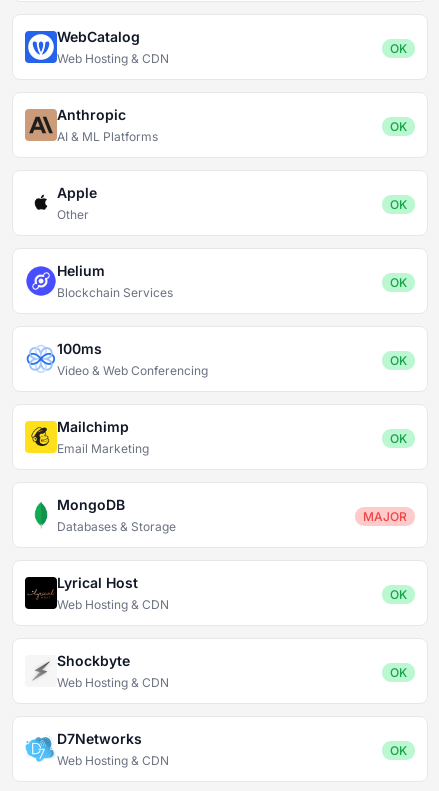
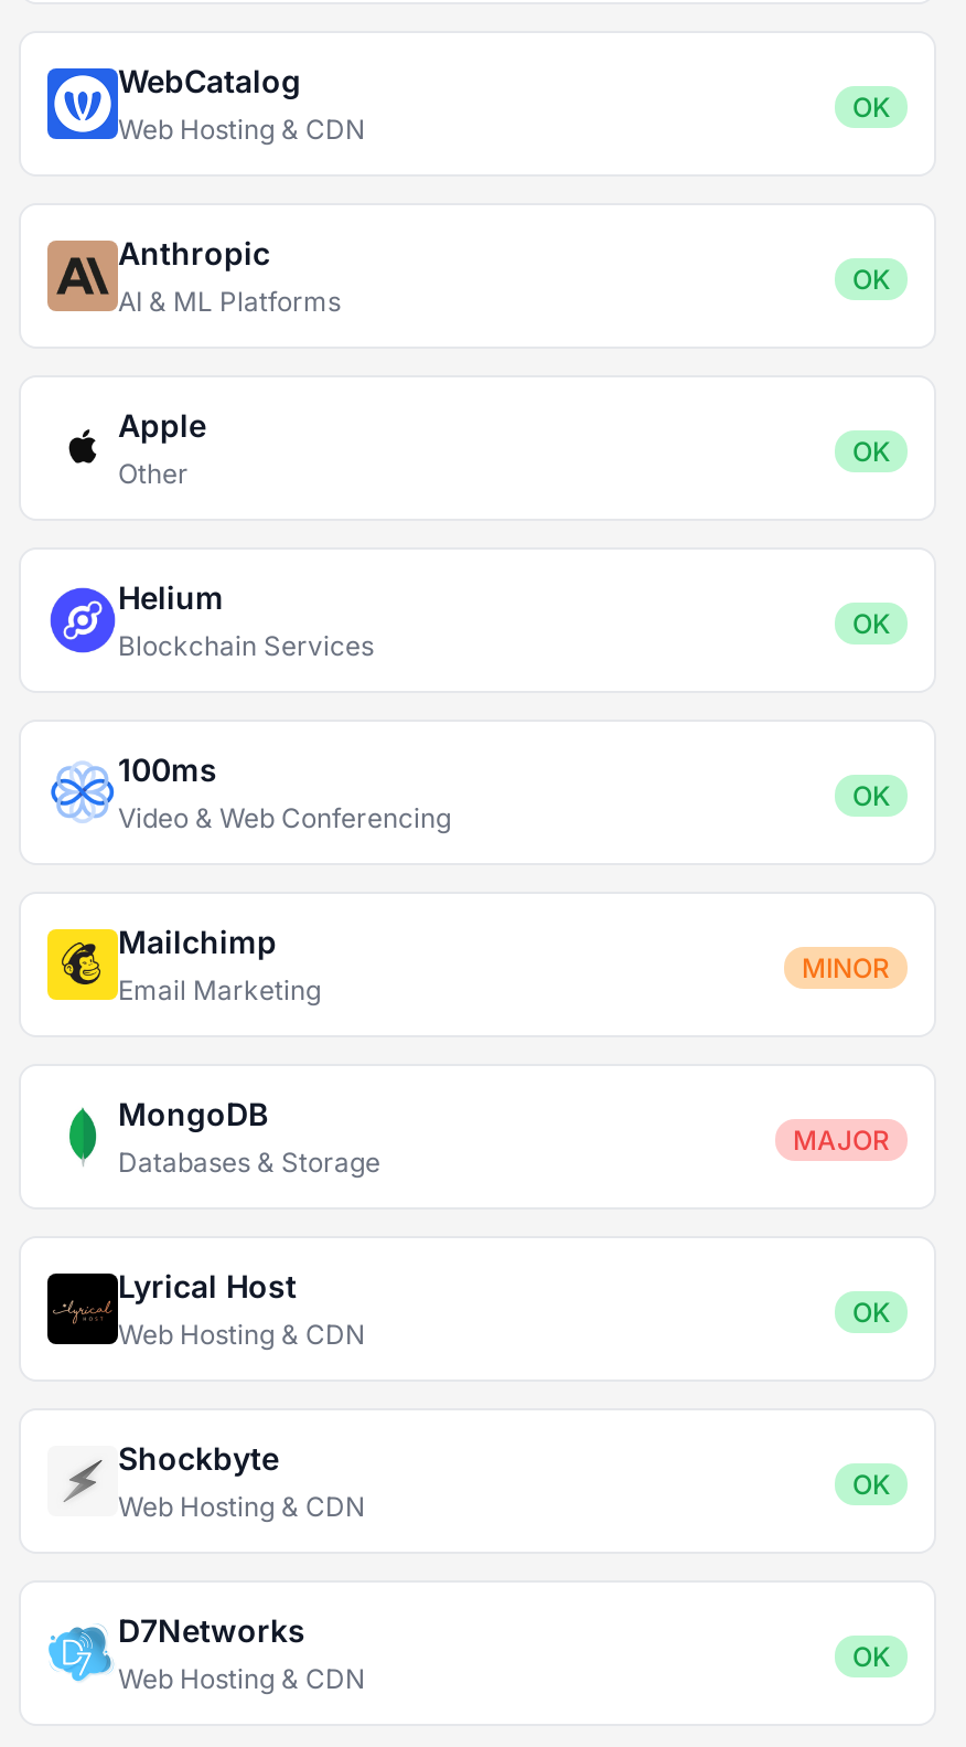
[390,431,407,446] OK -> [802,951,890,984] MINOR

